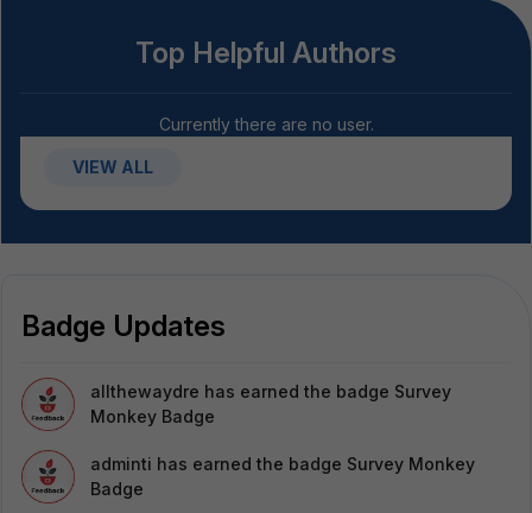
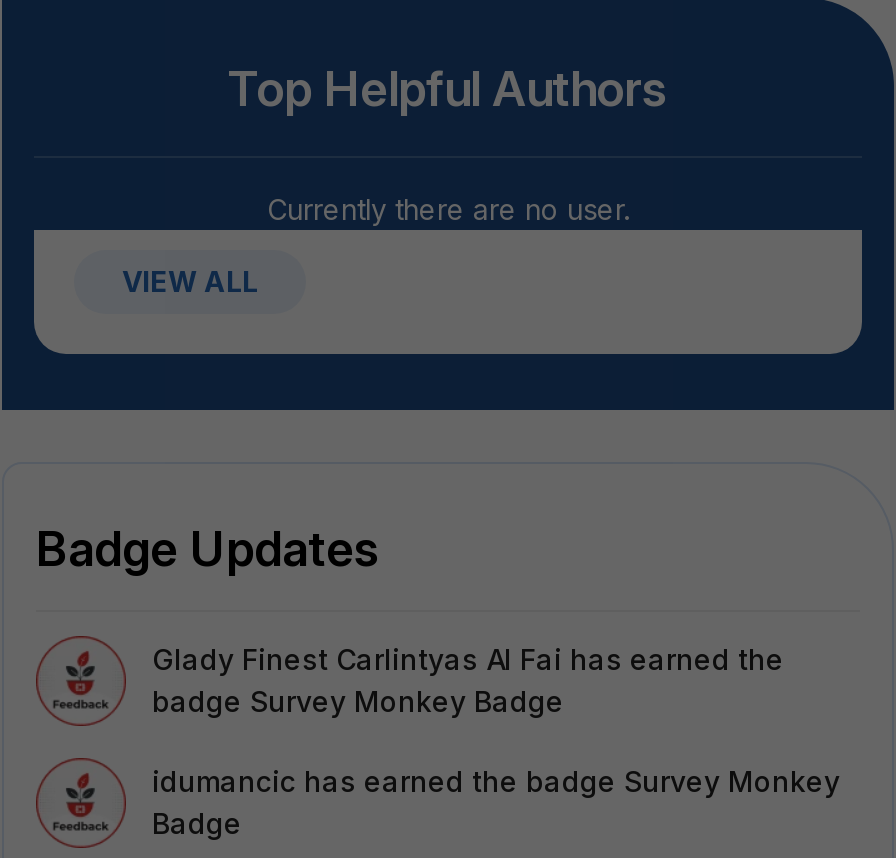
[90,381,451,427] allthewaydre has earned the badge Survey | Monkey Badge -> [152,642,784,718] Glady Finest Carlintyas Al Fai has earned the | badge Survey Monkey Badge
[90,454,475,474] adminti has earned the badge Survey Monkey -> [152,764,840,798] idumancic has earned the badge Survey Monkey

